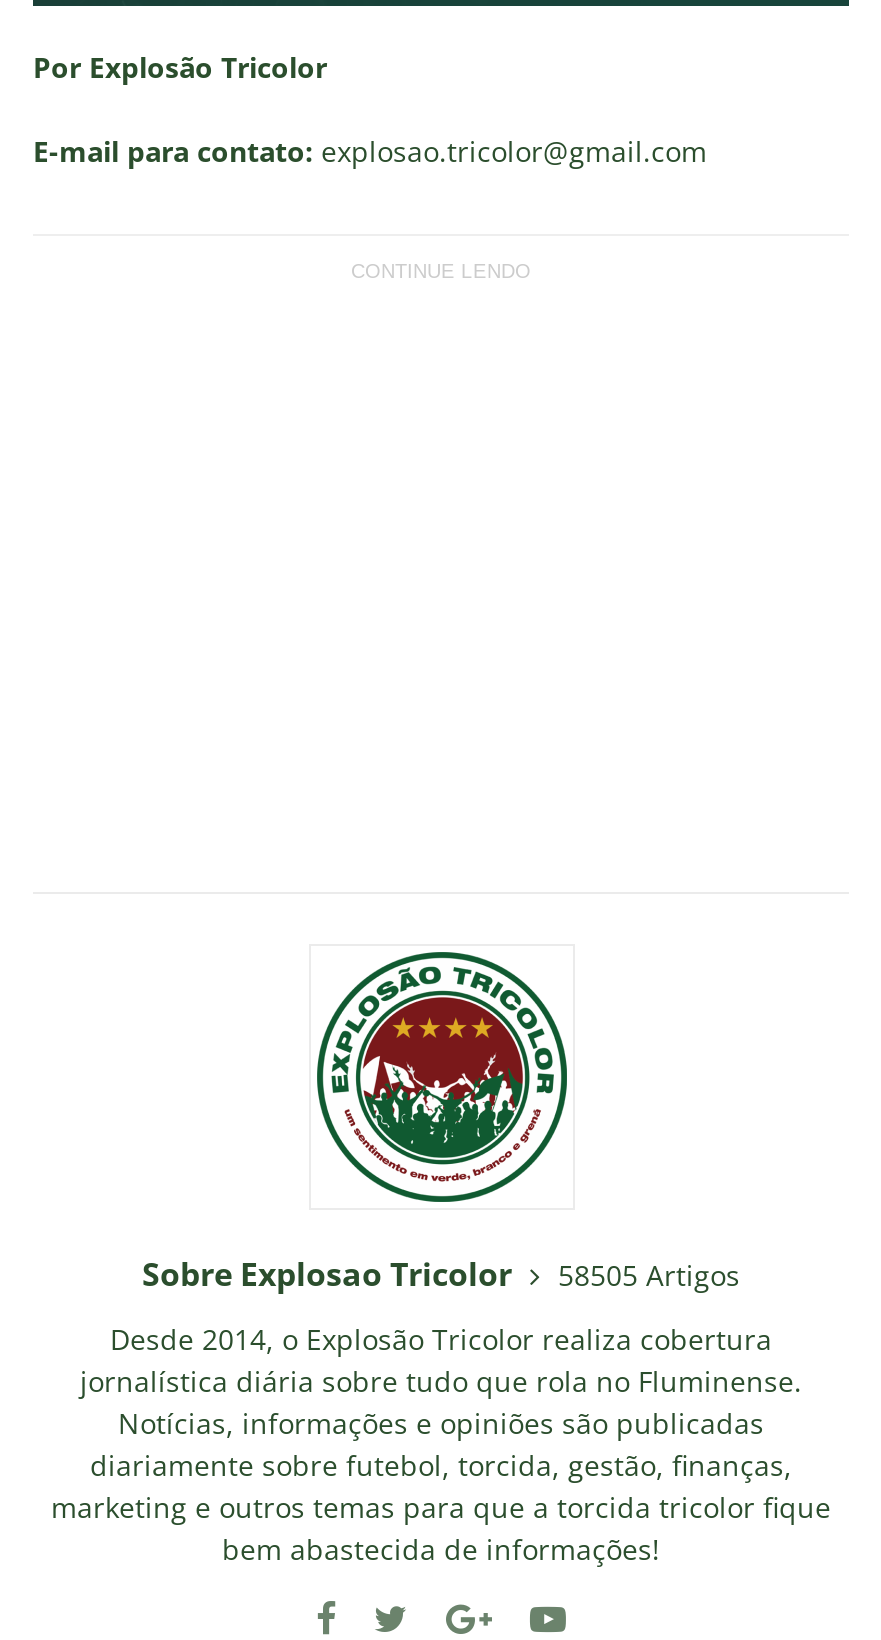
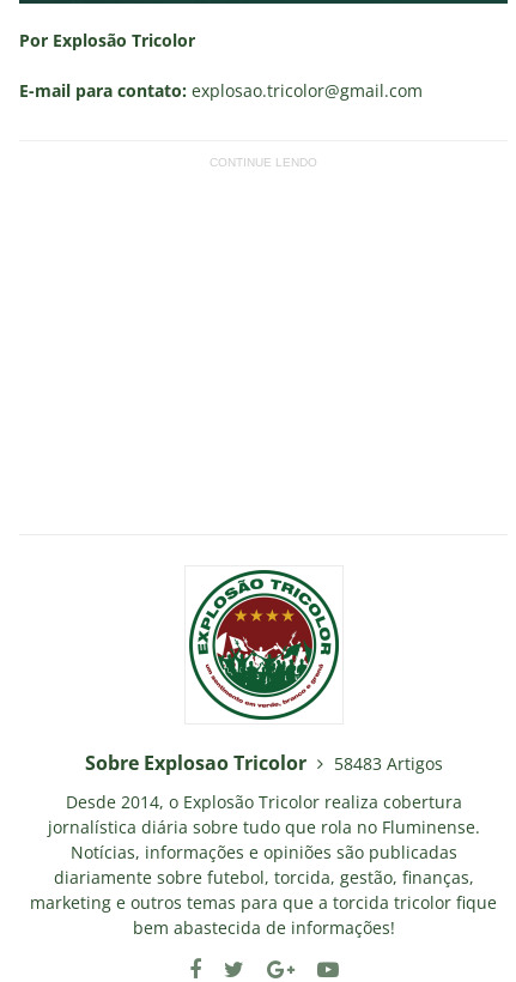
[142,1253,740,1297] Sobre Explosao Tricolor 58505 Artigos -> [84,750,442,776] Sobre Explosao Tricolor 58483 Artigos

